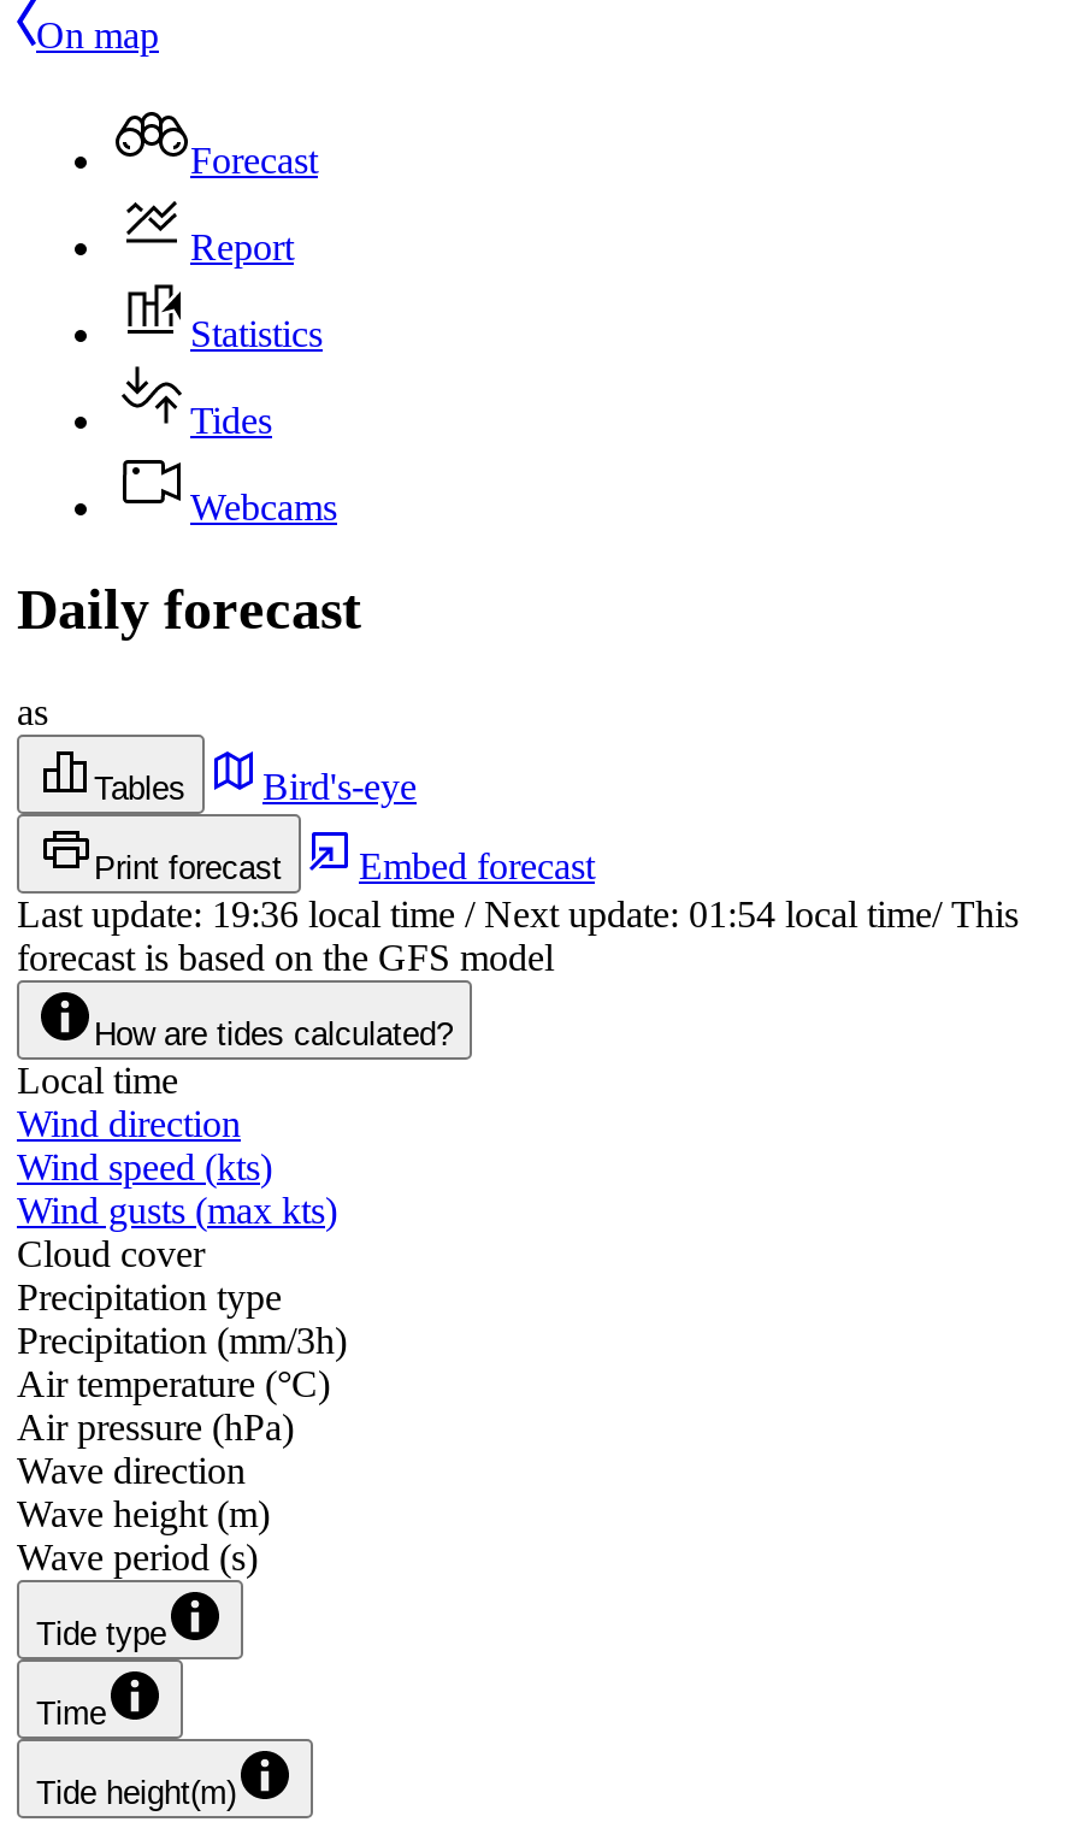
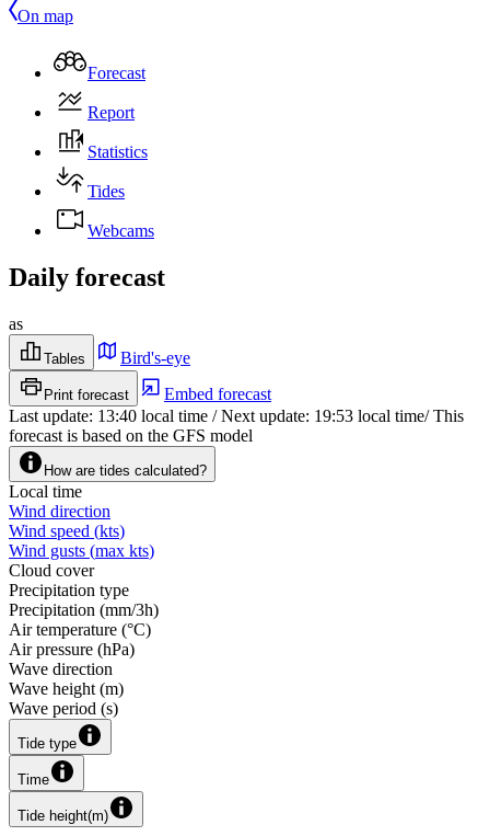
[17,893,1019,934] Last update:19:36 local time / Next update: 01:54 local time/ This -> [9,406,464,425] Last update:13:40 local time / Next update: 19:53 local time/ This

